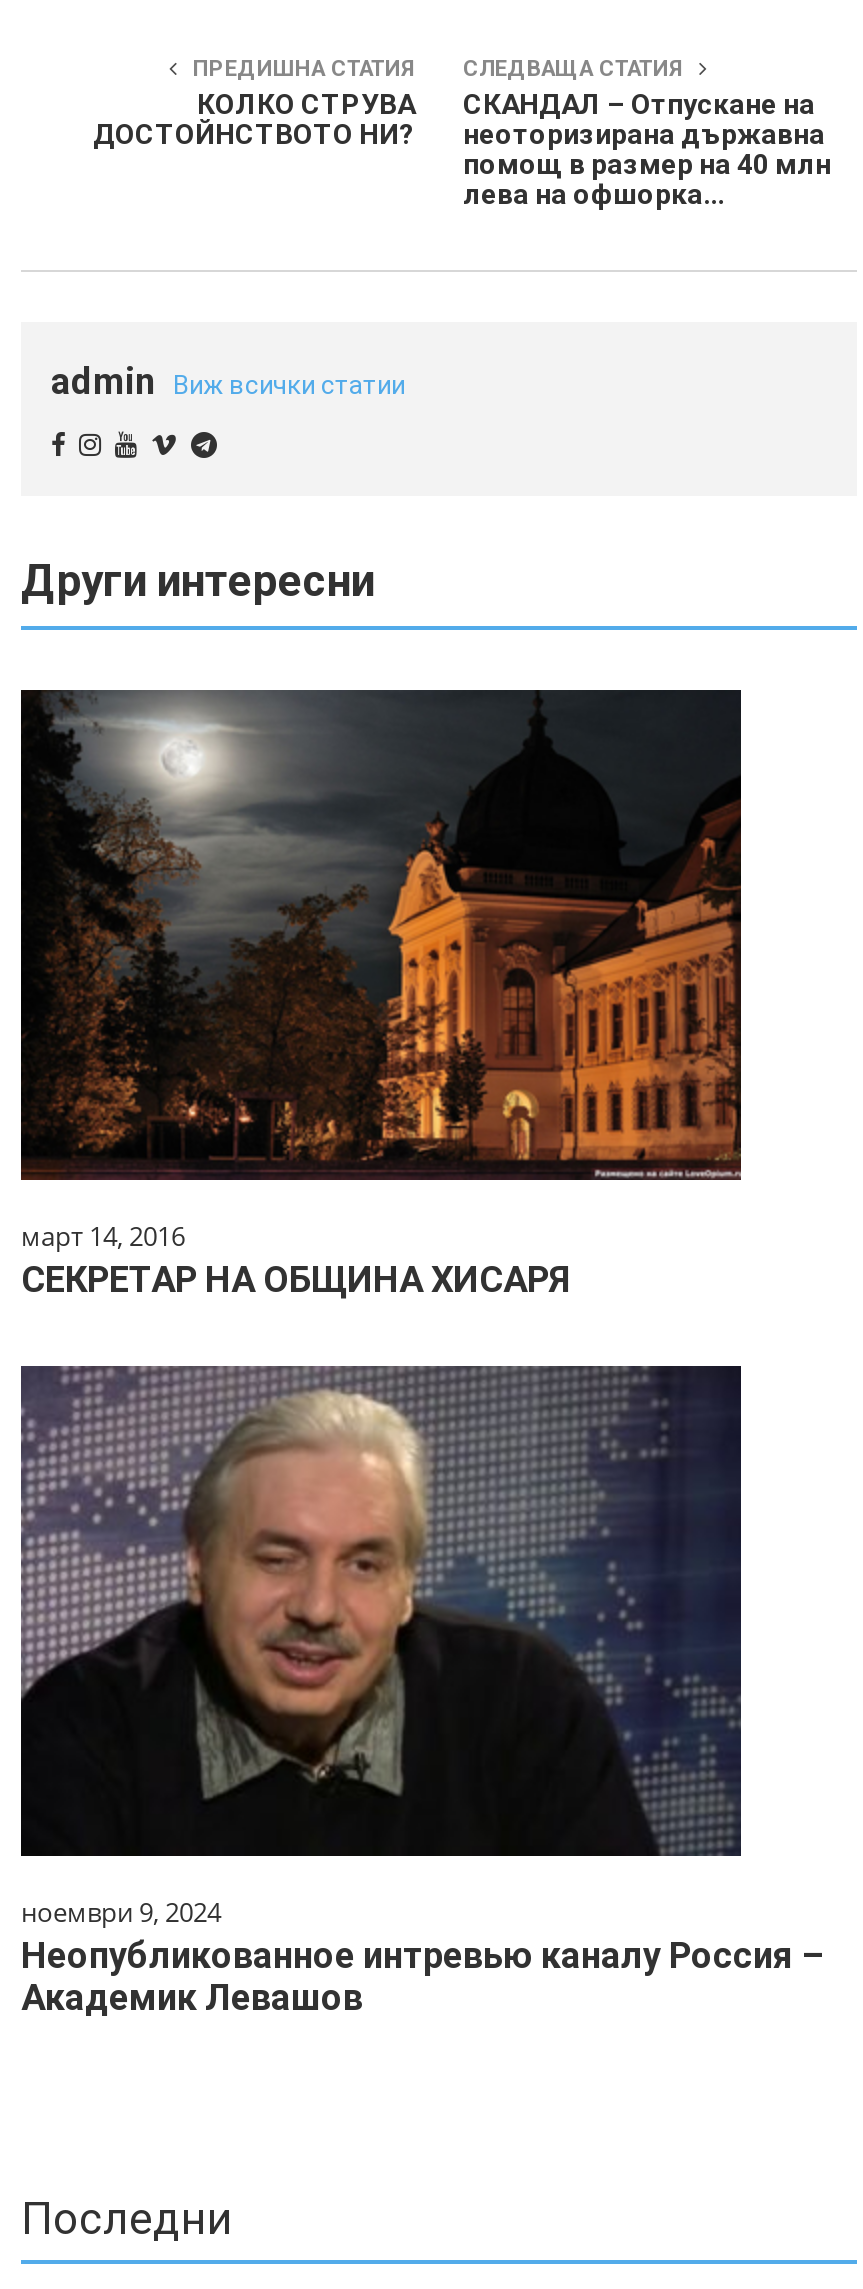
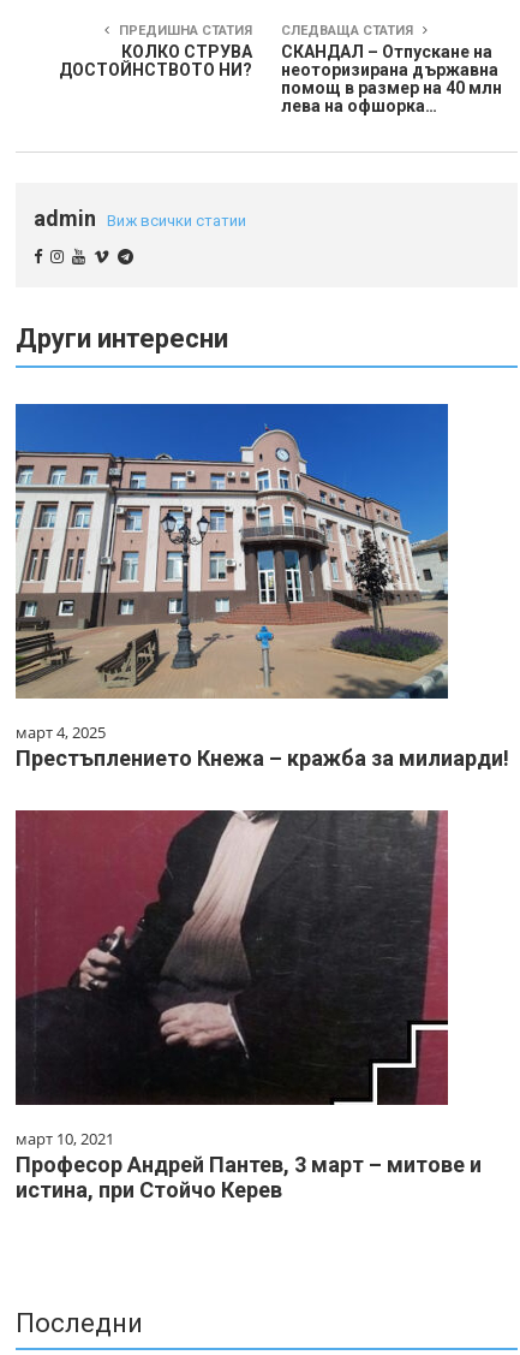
[19,688,743,1299] [image] | март 14, 2016 | СЕКРЕТАР НА ОБЩИНА ХИСАРЯ -> [14,403,509,770] [image] | март 4, 2025 | Престъплението Кнежа – кражба за милиарди!
[21,1366,823,2017] [image] | ноември 9, 2024 | Неопубликованное интревью каналу Россия – | Академик Левашов -> [16,809,482,1202] [image] | март 10, 2021 | Професор Андрей Пантев, 3 март – митове и | истина, при Стойчо Керев

